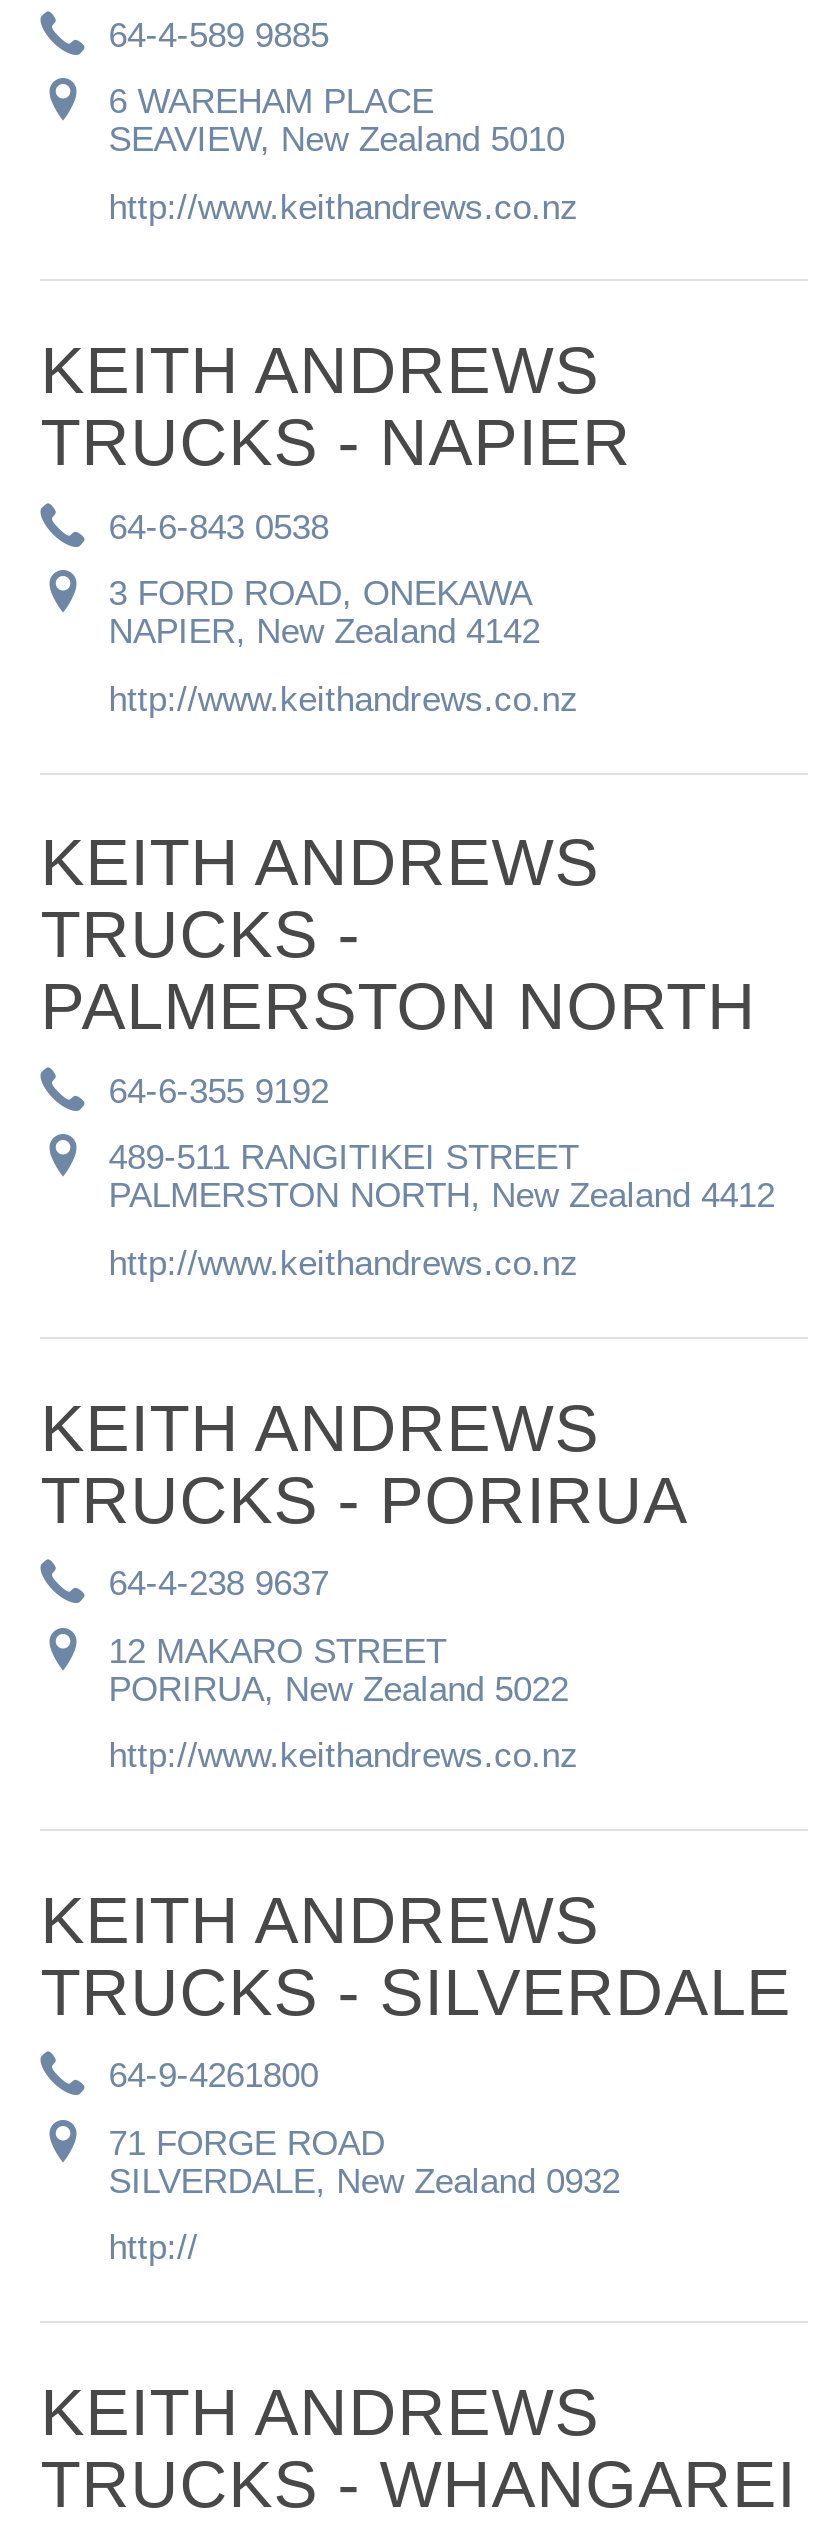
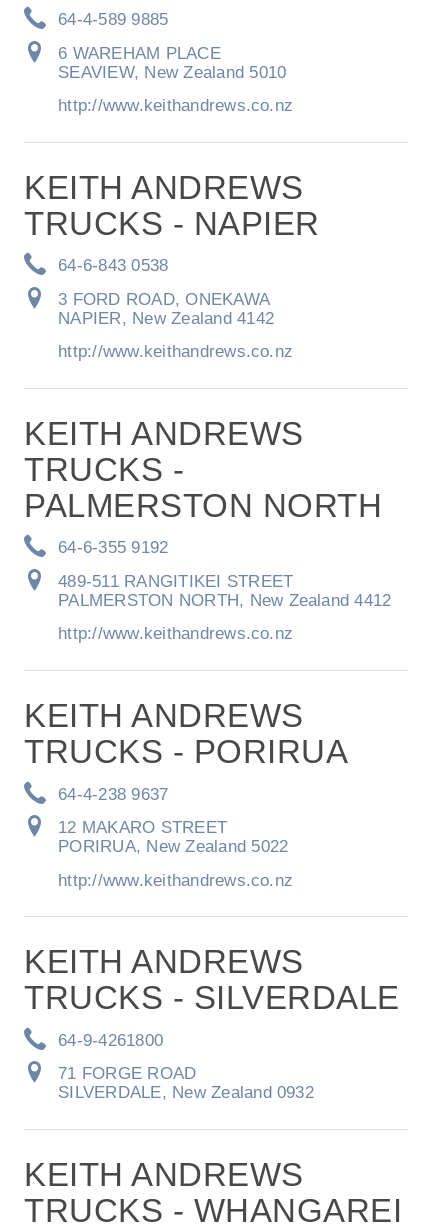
[108,2228,198,2268] http:// -> none

